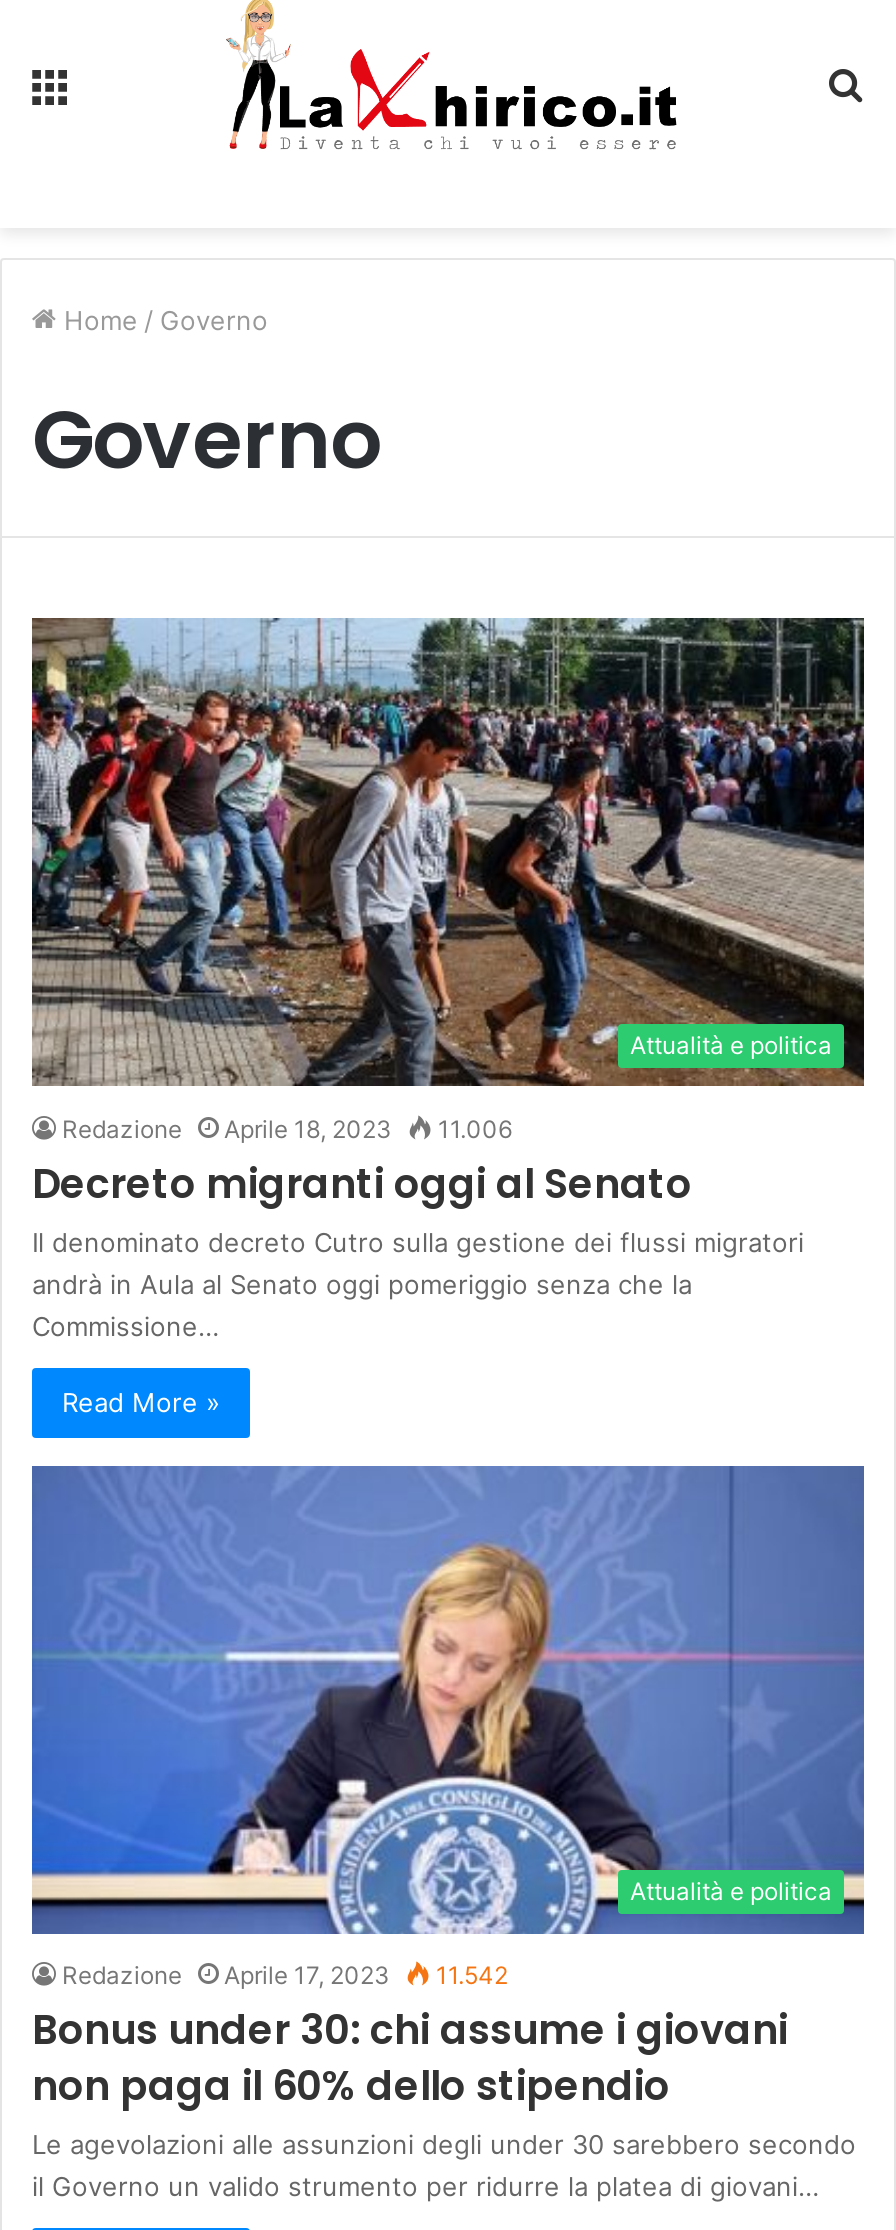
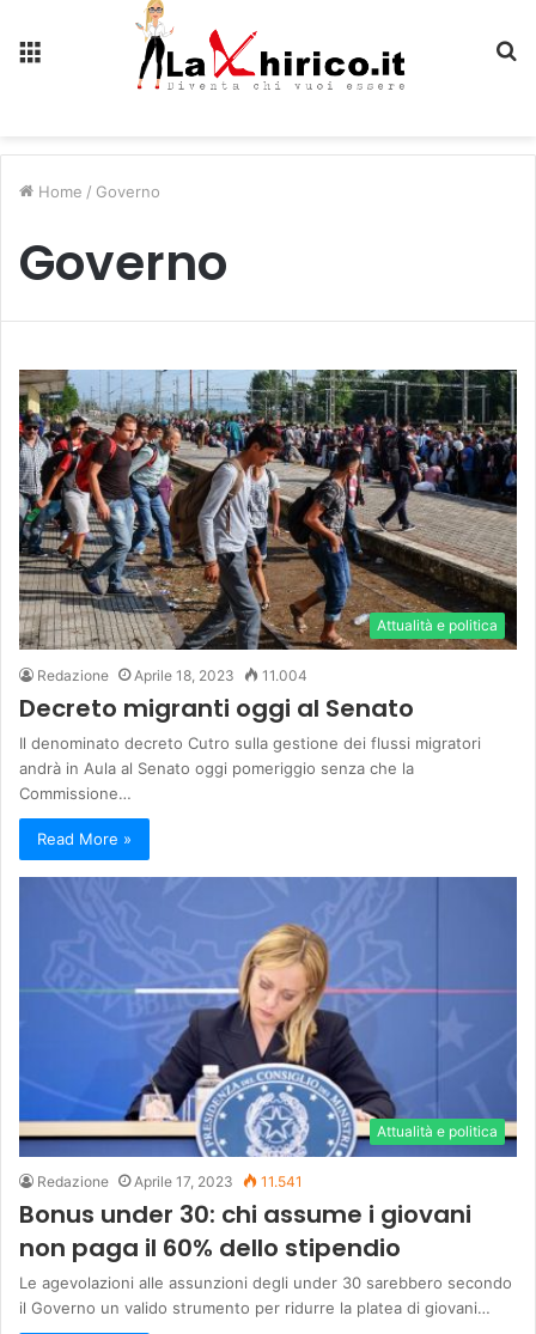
[62,1113,512,1143] Redazione Aprile 18, 2023 11.006 -> [37,666,307,684] Redazione Aprile 18, 2023 11.004
[62,1961,508,1991] Redazione Aprile 17, 2023 11.542 -> [37,1173,303,1191] Redazione Aprile 17, 2023 11.541

